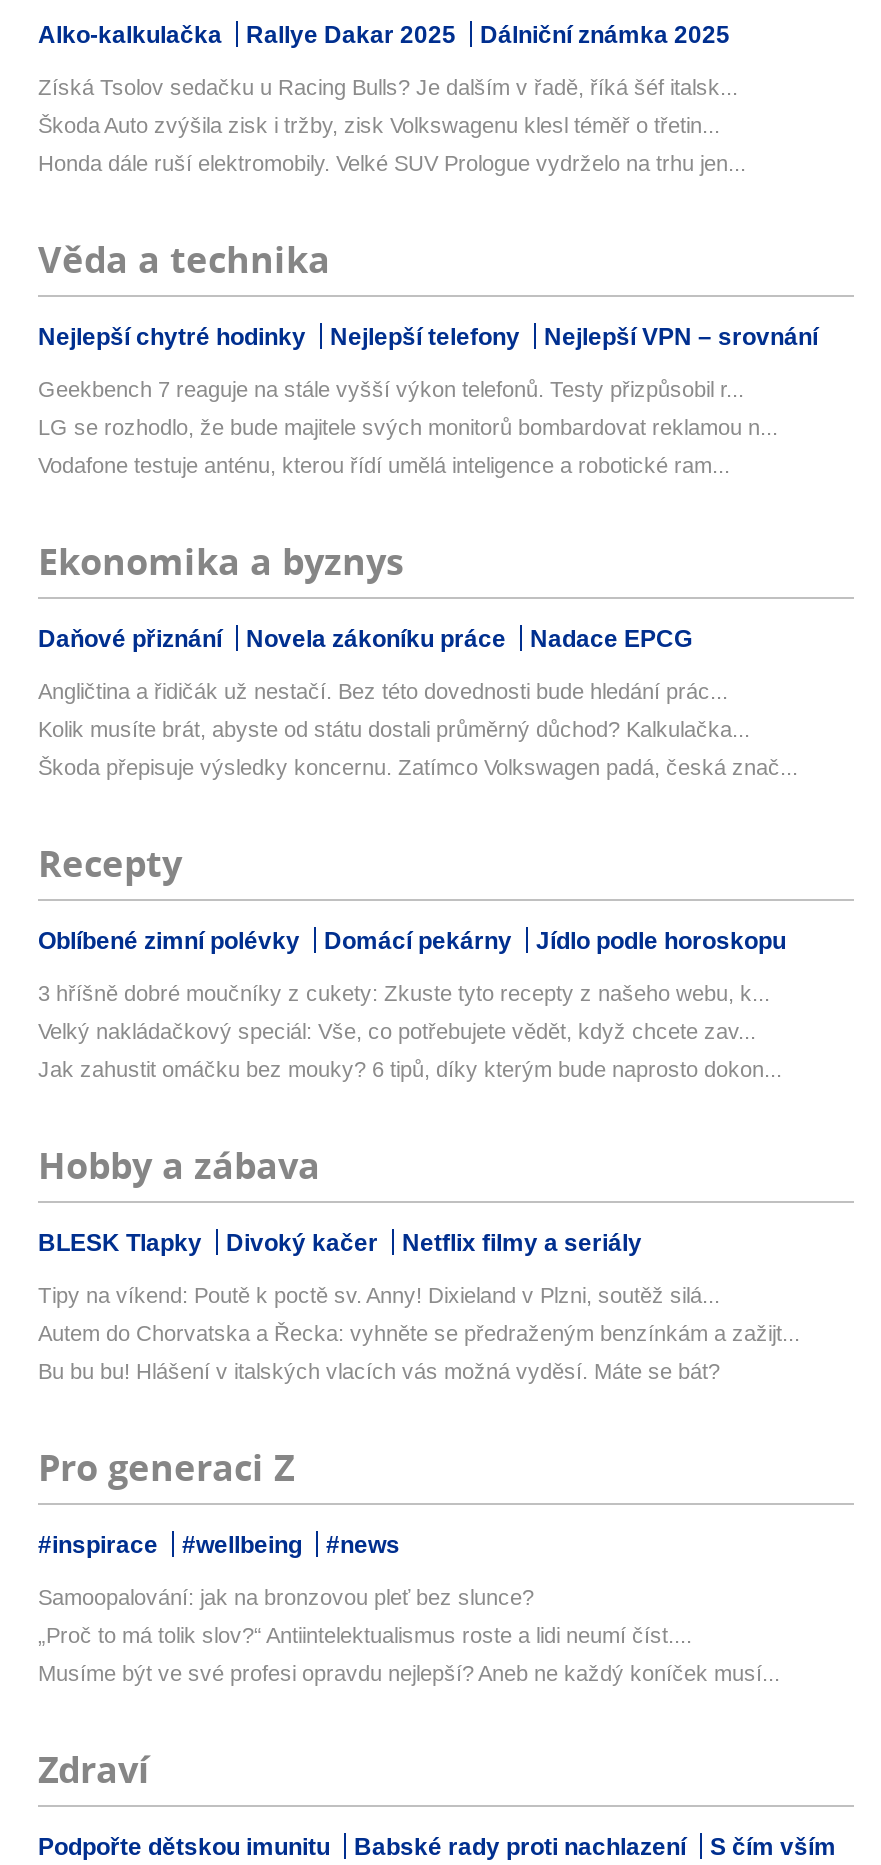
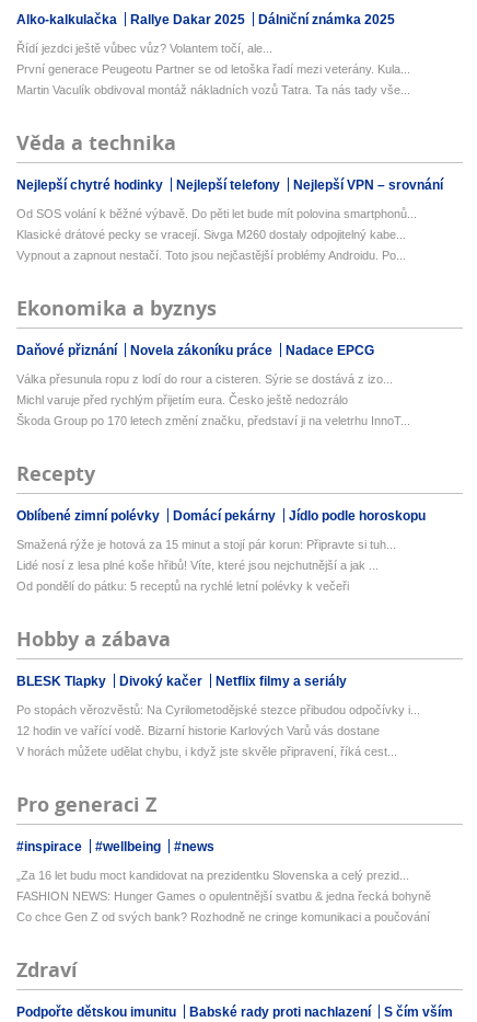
[38,74,738,98] Získá Tsolov sedačku u Racing Bulls? Je dalším v řadě, říká šéf italsk... -> [16,41,272,54] Řídí jezdci ještě vůbec vůz? Volantem točí, ale...
[38,112,720,136] Škoda Auto zvýšila zisk i tržby, zisk Volkswagenu klesl téměř o třetin... -> [16,62,410,75] První generace Peugeotu Partner se od letoška řadí mezi veterány. Kula...
[38,150,746,174] Honda dále ruší elektromobily. Velké SUV Prologue vydrželo na trhu jen... -> [16,83,410,96] Martin Vaculík obdivoval montáž nákladních vozů Tatra. Ta nás tady vše...
[38,376,744,400] Geekbench 7 reaguje na stále vyšší výkon telefonů. Testy přizpůsobil r... -> [16,207,417,220] Od SOS volání k běžné výbavě. Do pěti let bude mít polovina smartphonů...
[38,414,778,438] LG se rozhodlo, že bude majitele svých monitorů bombardovat reklamou n... -> [16,228,406,241] Klasické drátové pecky se vracejí. Sivga M260 dostaly odpojitelný kabe...
[38,452,730,476] Vodafone testuje anténu, kterou řídí umělá inteligence a robotické ram... -> [16,248,406,261] Vypnout a zapnout nestačí. Toto jsou nejčastější problémy Androidu. Po...
[38,678,728,702] Angličtina a řidičák už nestačí. Bez této dovednosti bude hledání prác... -> [16,372,393,385] Válka přesunula ropu z lodí do rour a cisteren. Sýrie se dostává z izo...
[38,716,750,740] Kolik musíte brát, abyste od státu dostali průměrný důchod? Kalkulačka... -> [16,393,348,406] Michl varuje před rychlým přijetím eura. Česko ještě nedozrálo
[38,754,798,778] Škoda přepisuje výsledky koncernu. Zatímco Volkswagen padá, česká znač... -> [16,414,410,427] Škoda Group po 170 letech změní značku, představí ji na veletrhu InnoT...
[38,980,770,1004] 3 hříšně dobré moučníky z cukety: Zkuste tyto recepty z našeho webu, k... -> [16,538,396,551] Smažená rýže je hotová za 15 minut a stojí pár korun: Připravte si tuh...
[38,1018,756,1042] Velký nakládačkový speciál: Vše, co potřebujete vědět, když chcete zav... -> [16,558,379,571] Lidé nosí z lesa plné koše hřibů! Víte, které jsou nejchutnější a jak ...
[38,1056,782,1080] Jak zahustit omáčku bez mouky? 6 tipů, díky kterým bude naprosto dokon... -> [16,579,349,592] Od pondělí do pátku: 5 receptů na rychlé letní polévky k večeři
[38,1282,720,1306] Tipy na víkend: Poutě k poctě sv. Anny! Dixieland v Plzni, soutěž silá... -> [16,703,420,716] Po stopách věrozvěstů: Na Cyrilometodějské stezce přibudou odpočívky i...
[38,1320,800,1344] Autem do Chorvatska a Řecka: vyhněte se předraženým benzínkám a zažijt... -> [16,724,380,737] 12 hodin ve vařící vodě. Bizarní historie Karlových Varů vás dostane
[38,1358,720,1382] Bu bu bu! Hlášení v italských vlacích vás možná vyděsí. Máte se bát? -> [16,745,397,758] V horách můžete udělat chybu, i když jste skvěle připravení, říká cest...
[38,1584,534,1608] Samoopalování: jak na bronzovou pleť bez slunce? -> [16,868,409,881] „Za 16 let budu moct kandidovat na prezidentku Slovenska a celý prezid...
[38,1622,692,1646] „Proč to má tolik slov?“ Antiintelektualismus roste a lidi neumí číst.... -> [16,889,431,902] FASHION NEWS: Hunger Games o opulentnější svatbu & jedna řecká bohyně
[38,1660,780,1684] Musíme být ve své profesi opravdu nejlepší? Aneb ne každý koníček musí... -> [16,910,430,923] Co chce Gen Z od svých bank? Rozhodně ne cringe komunikaci a poučování

